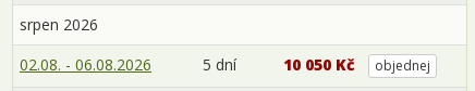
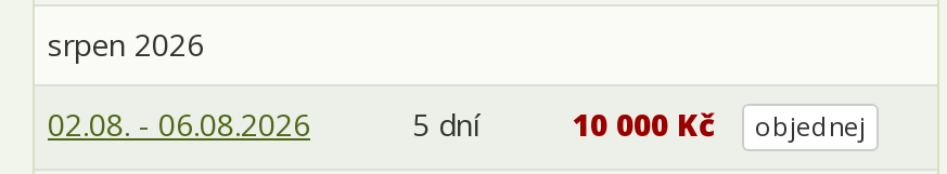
[283,54,430,75] 10 050 Kč objednej -> [573,103,866,145] 10 000 Kč objednej

